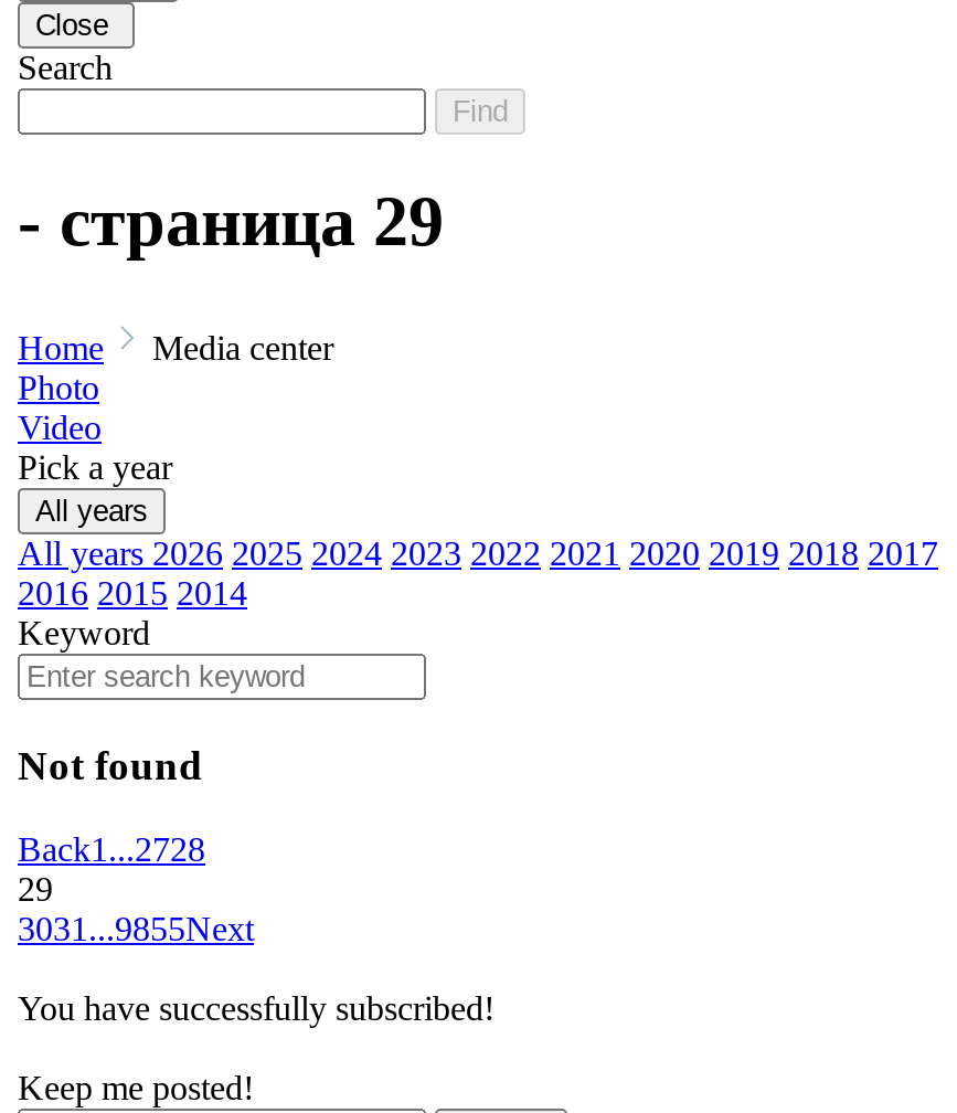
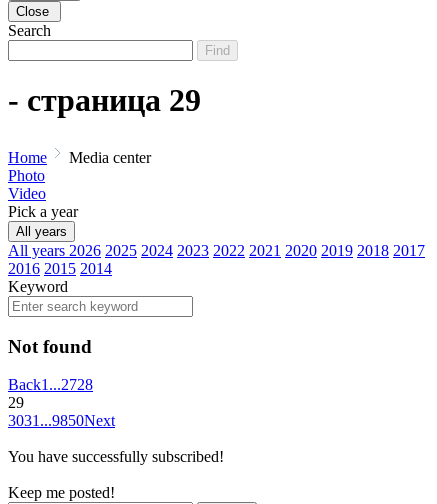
[18,910,254,948] 3031...9855Next -> [8,412,115,429] 3031...9850Next

